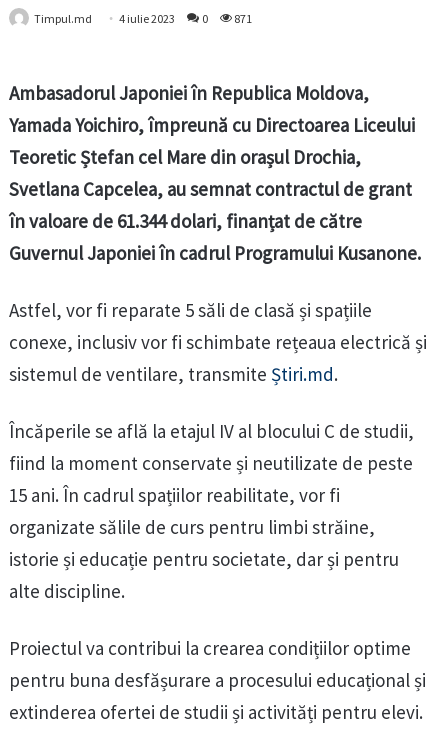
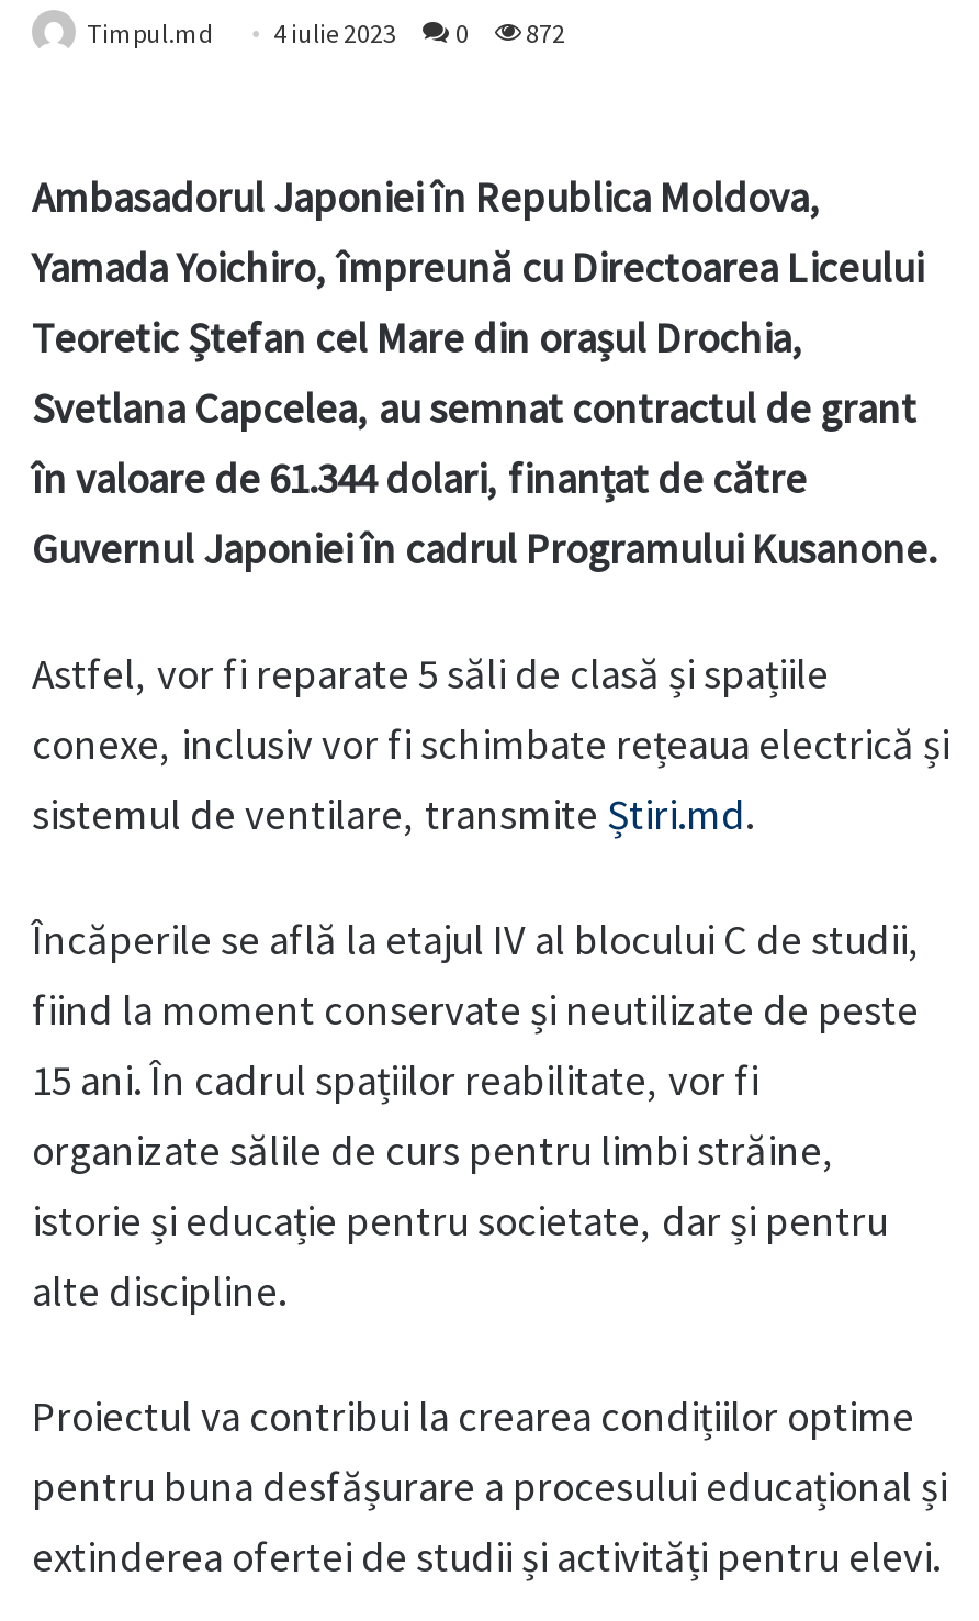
[34,11,252,26] Timpul.md 4 iulie 2023 0 871 -> [87,17,565,50] Timpul.md 4 iulie 2023 0 872

